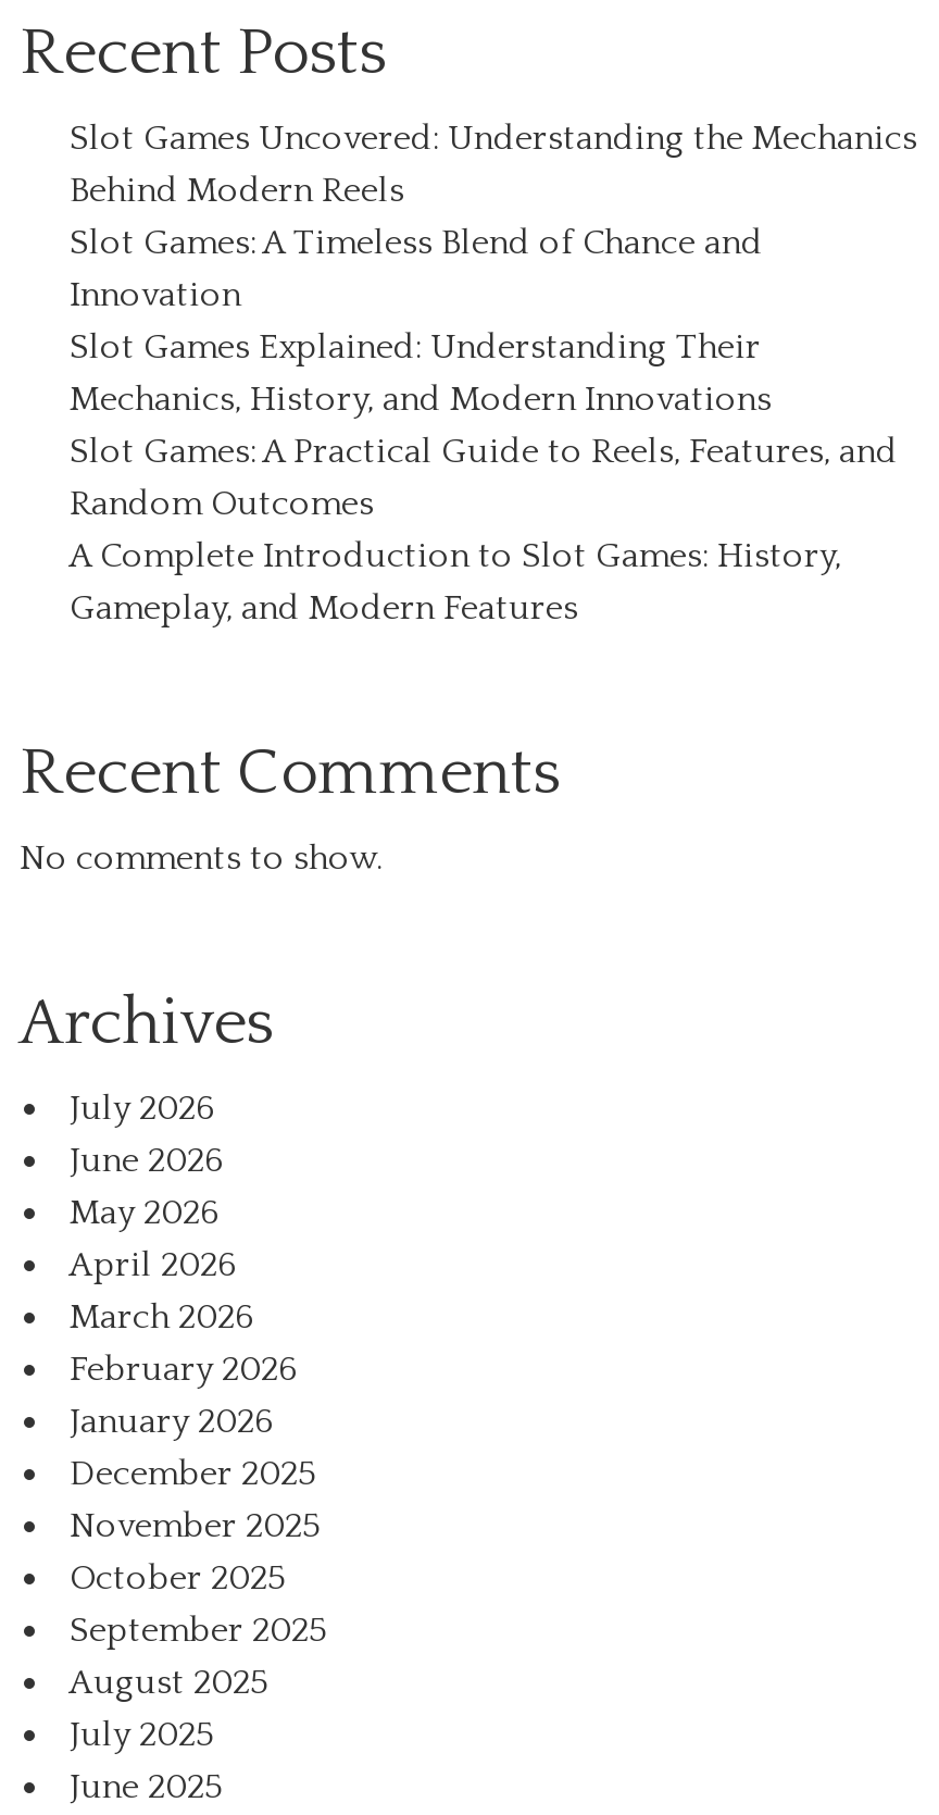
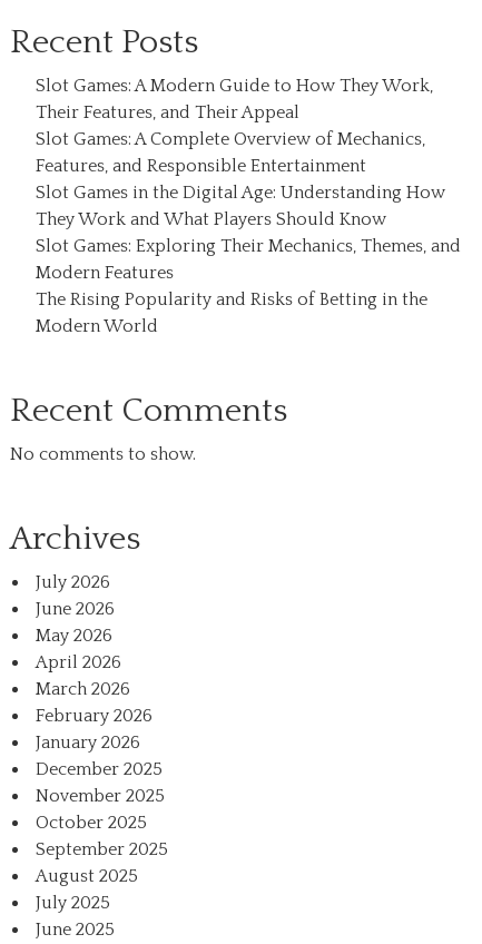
[70,119,917,627] Slot Games Uncovered: Understanding the Mechanics | Behind Modern Reels | Slot Games: A Timeless Blend of Chance and | Innovation | Slot Games Explained: Understanding Their | Mechanics, History, and Modern Innovations | Slot Games: A Practical Guide to Reels, Features, and | Random Outcomes | A Complete Introduction to Slot Games: History, | Gameplay, and Modern Features -> [36,76,461,336] Slot Games: A Modern Guide to How They Work, | Their Features, and Their Appeal | Slot Games: A Complete Overview of Mechanics, | Features, and Responsible Entertainment | Slot Games in the Digital Age: Understanding How | They Work and What Players Should Know | Slot Games: Exploring Their Mechanics, Themes, and | Modern Features | The Rising Popularity and Risks of Betting in the | Modern World

